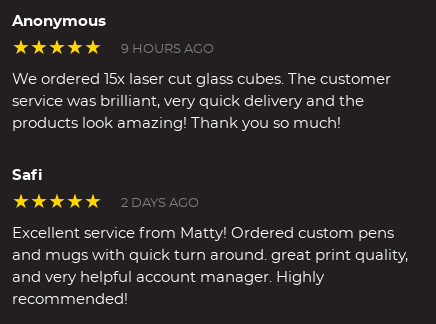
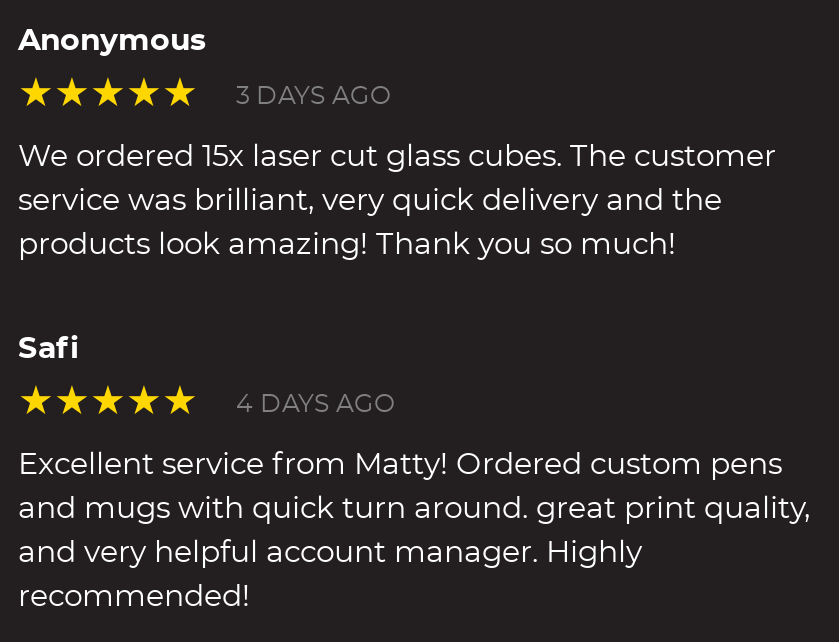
[121,42,214,55] 9 HOURS AGO -> [236,83,392,109] 3 DAYS AGO
[121,196,199,209] 2 DAYS AGO -> [236,391,396,417] 4 DAYS AGO

